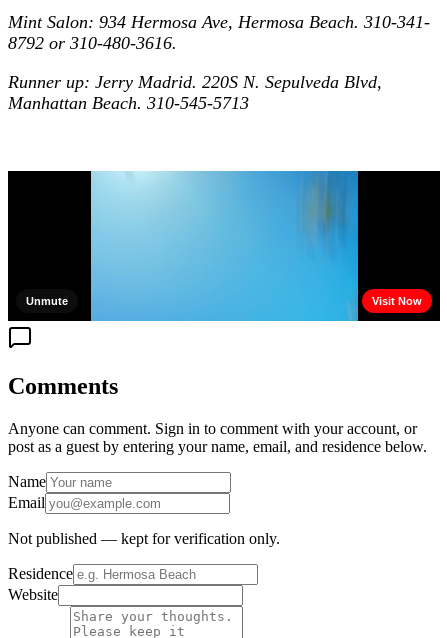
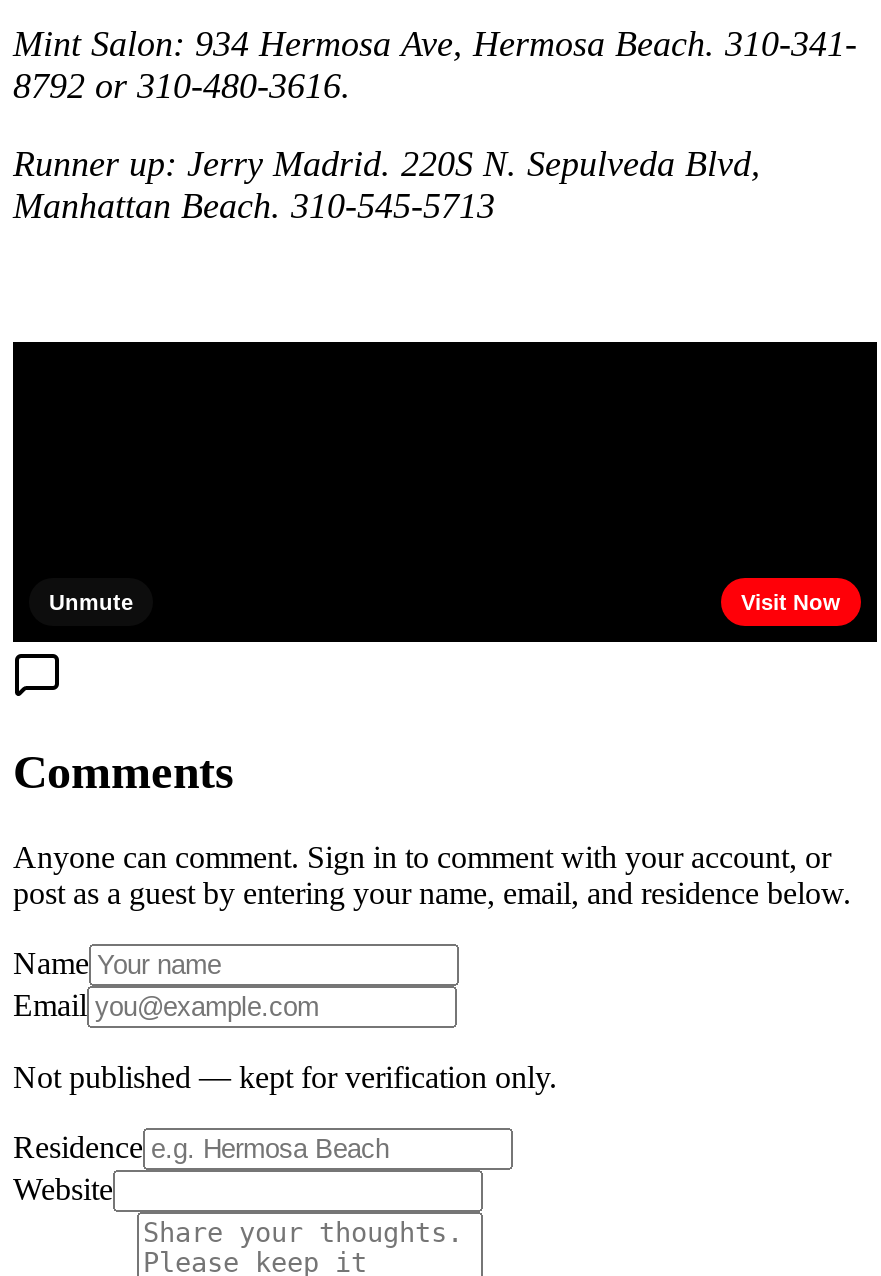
[90,170,359,322] [image] -> none

